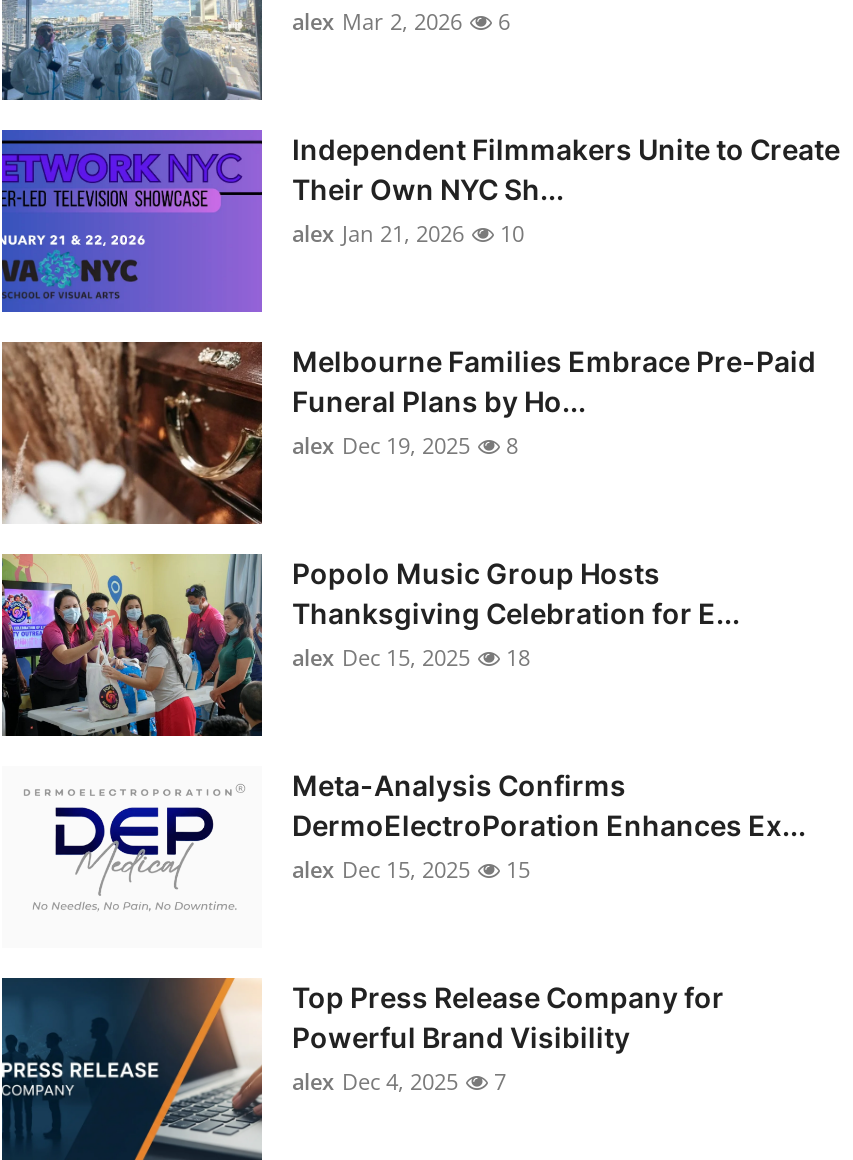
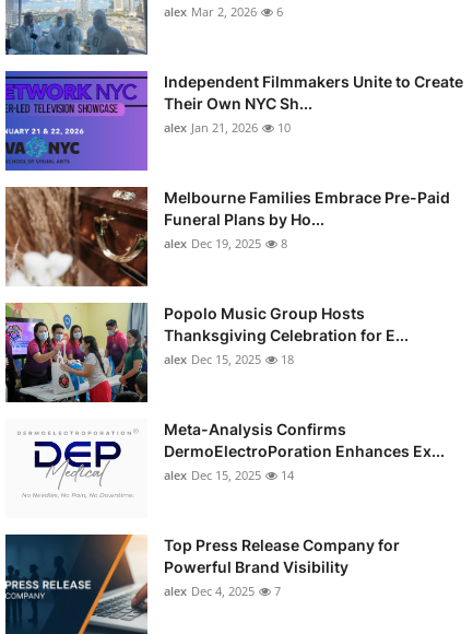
[292,854,530,884] alex Dec 15, 2025 15 -> [164,467,294,483] alex Dec 15, 2025 14

